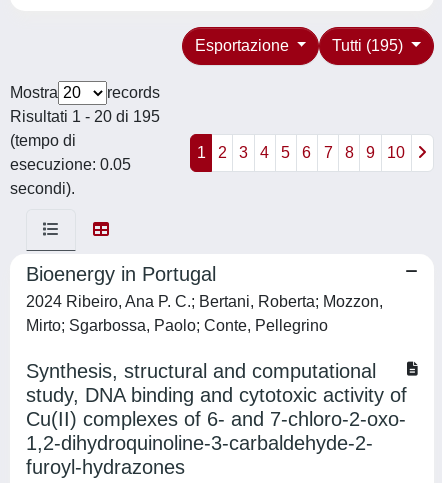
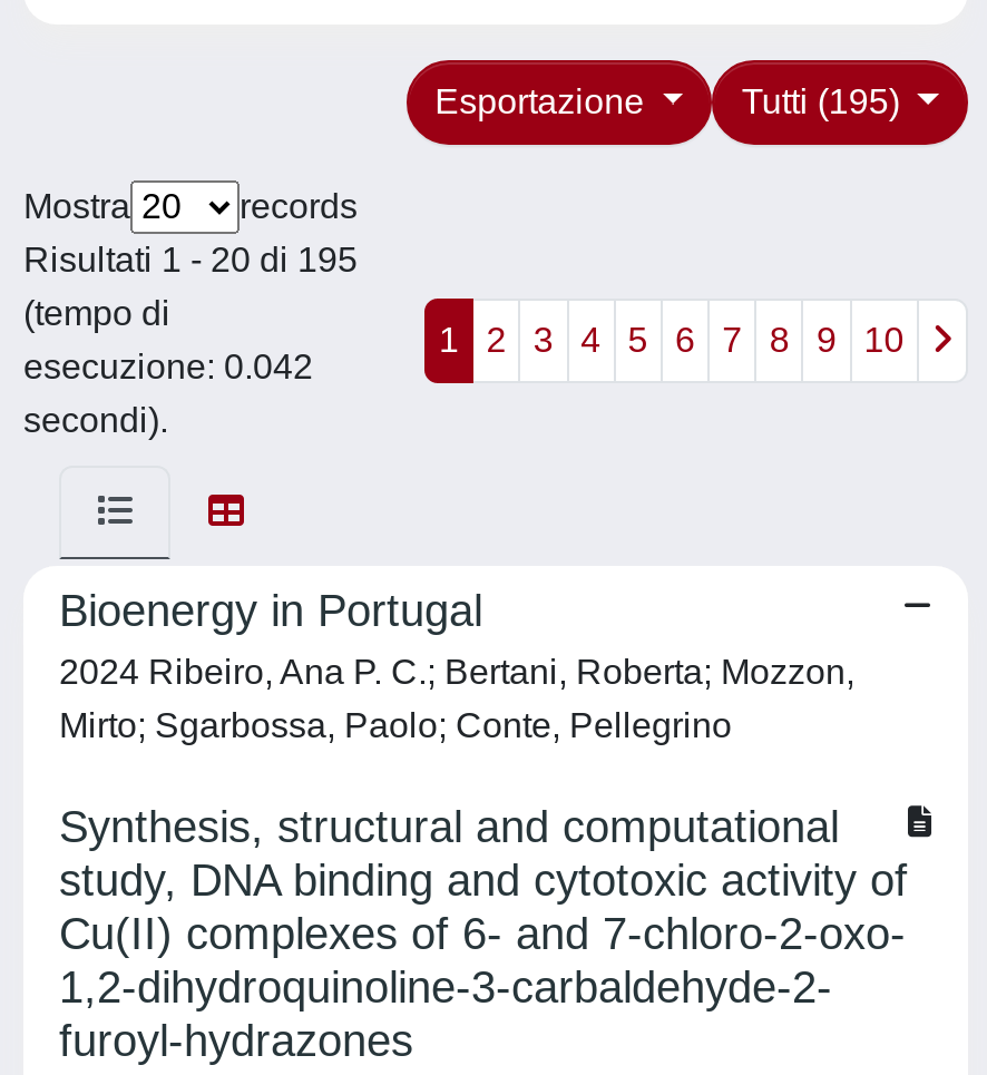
[10,156,131,173] esecuzione: 0.05 -> [23,348,313,385] esecuzione: 0.042

